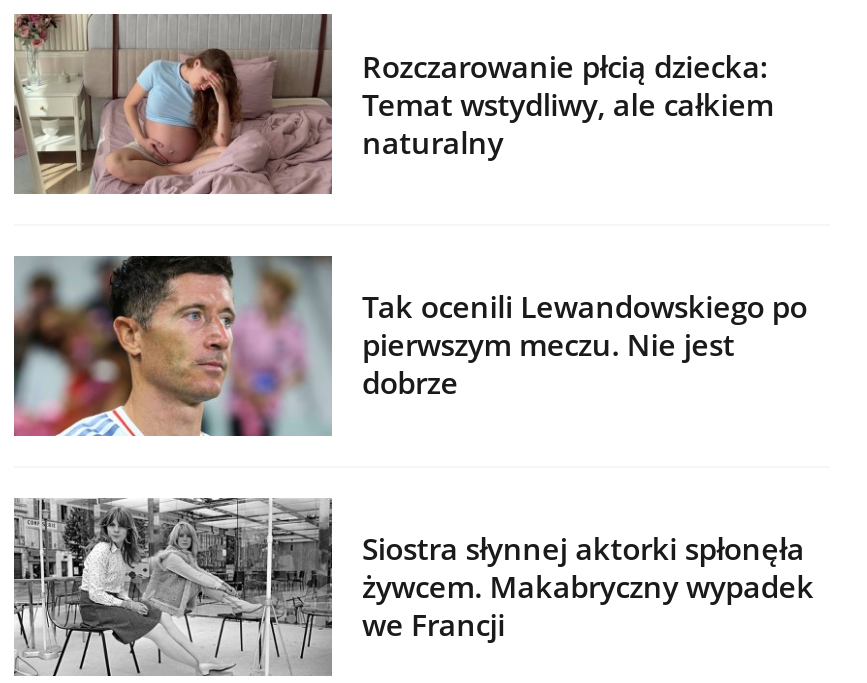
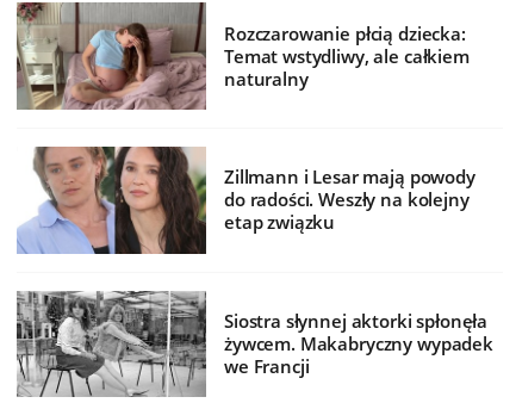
[12,254,807,438] [image] | Tak ocenili Lewandowskiego po | pierwszym meczu. Nie jest | dobrze -> [17,145,475,255] [image] | Zillmann i Lesar mają powody | do radości. Weszły na kolejny | etap związku

